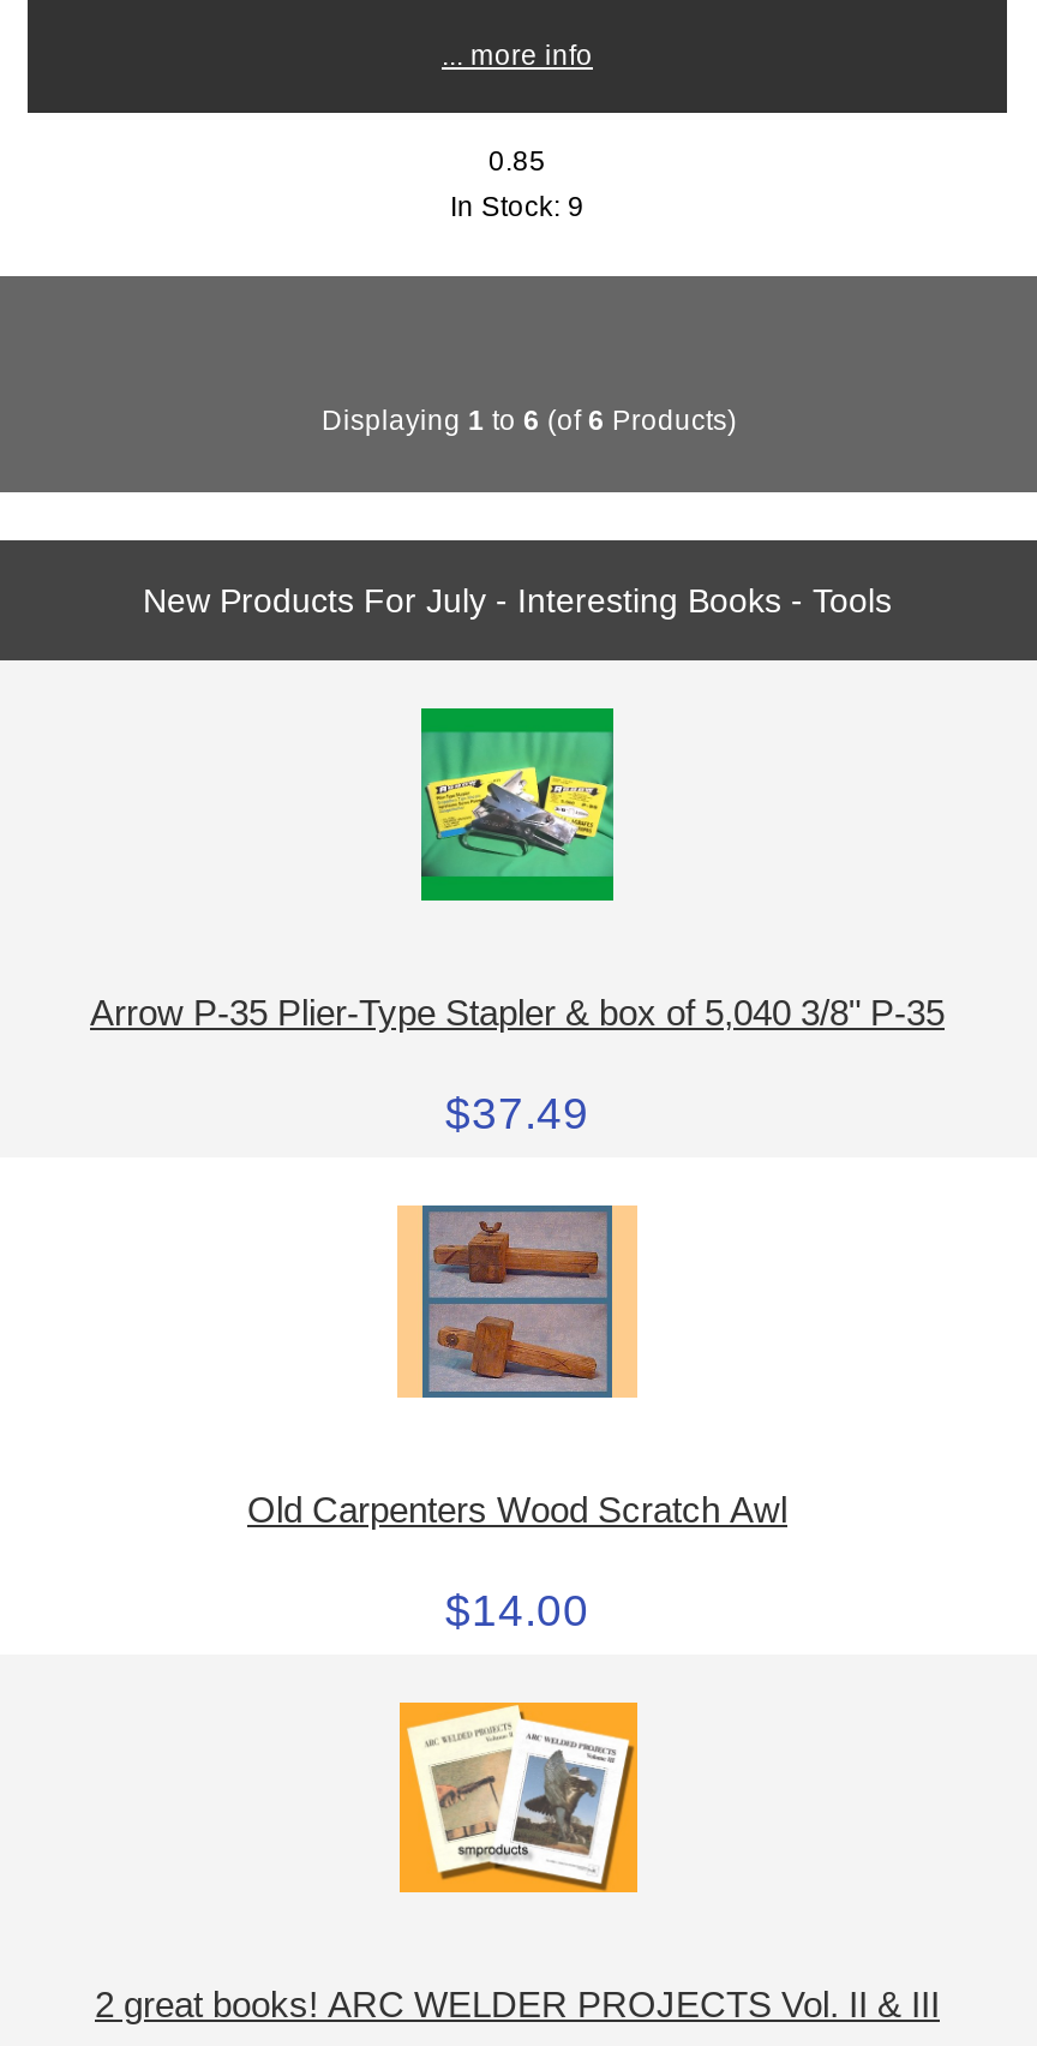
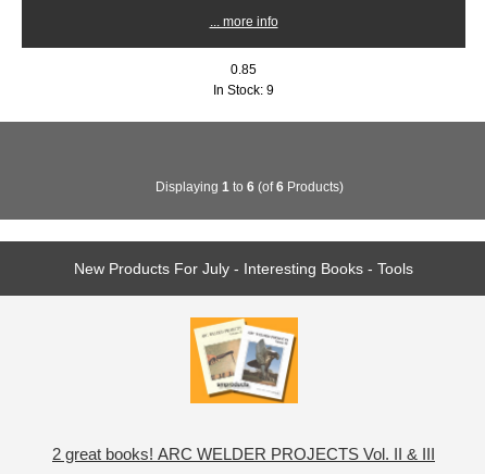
[90,706,945,1138] [image] | Arrow P-35 Plier-Type Stapler & box of 5,040 3/8" P-35 | $37.49 -> none
[247,1203,787,1635] [image] | Old Carpenters Wood Scratch Awl | $14.00 -> none

